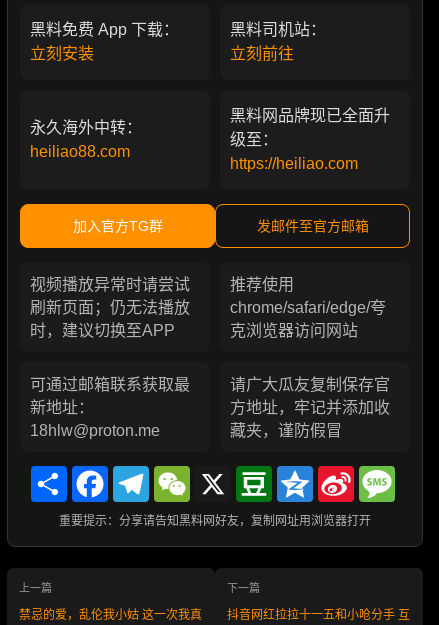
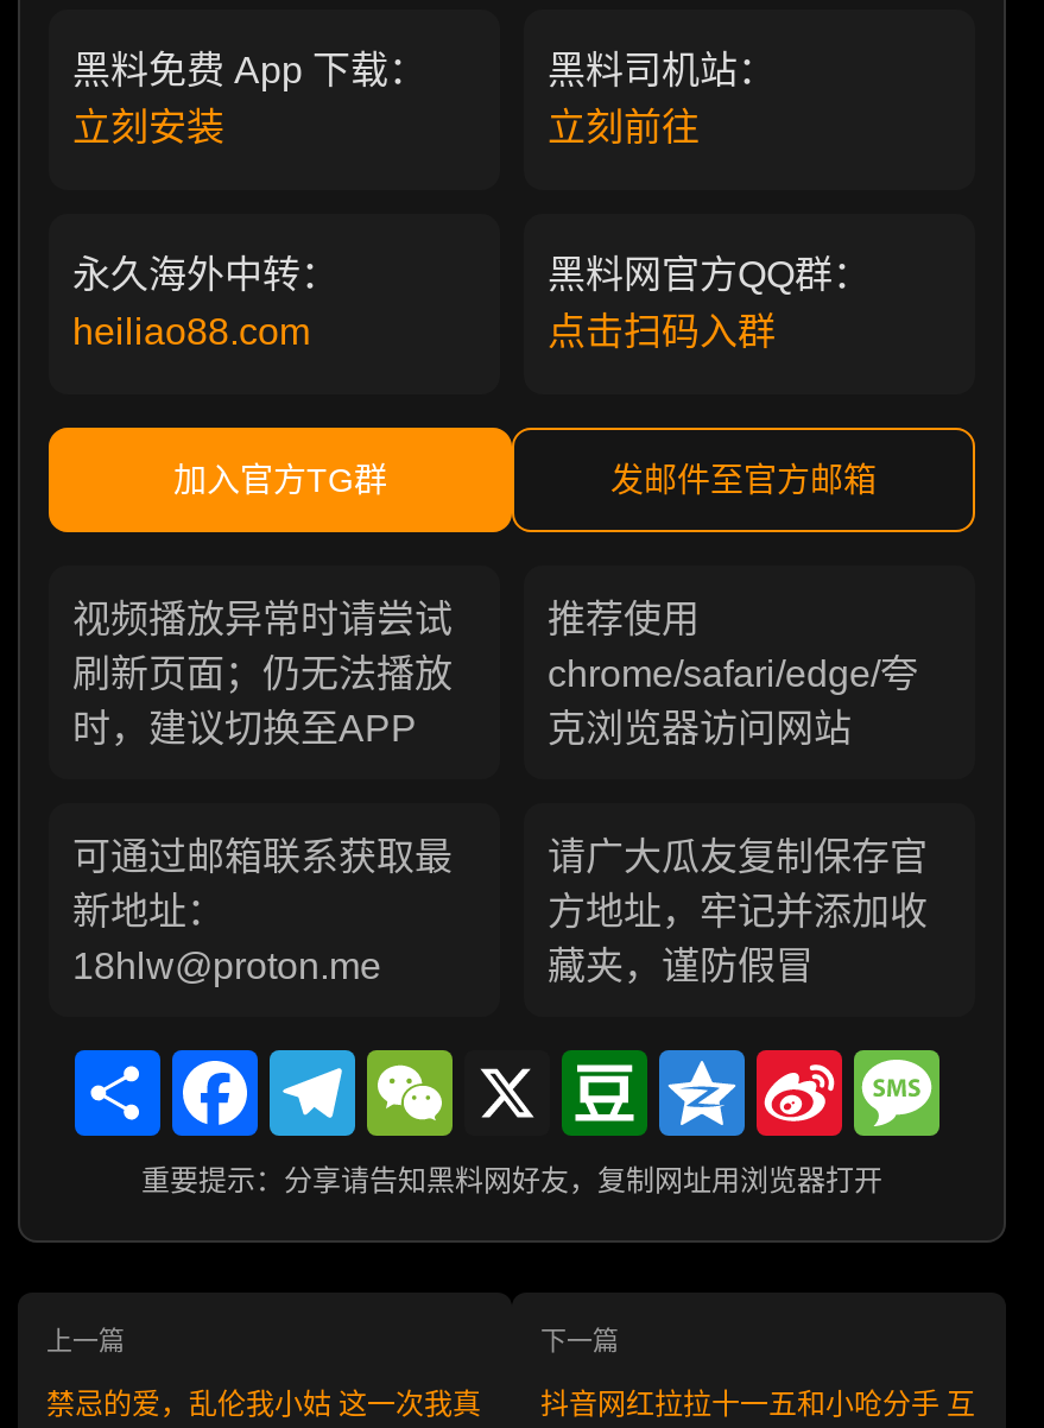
[230,107,390,172] 黑料网品牌现已全面升 | 级至： | https://heiliao.com -> [548,255,871,352] 黑料网官方QQ群： | 点击扫码入群

